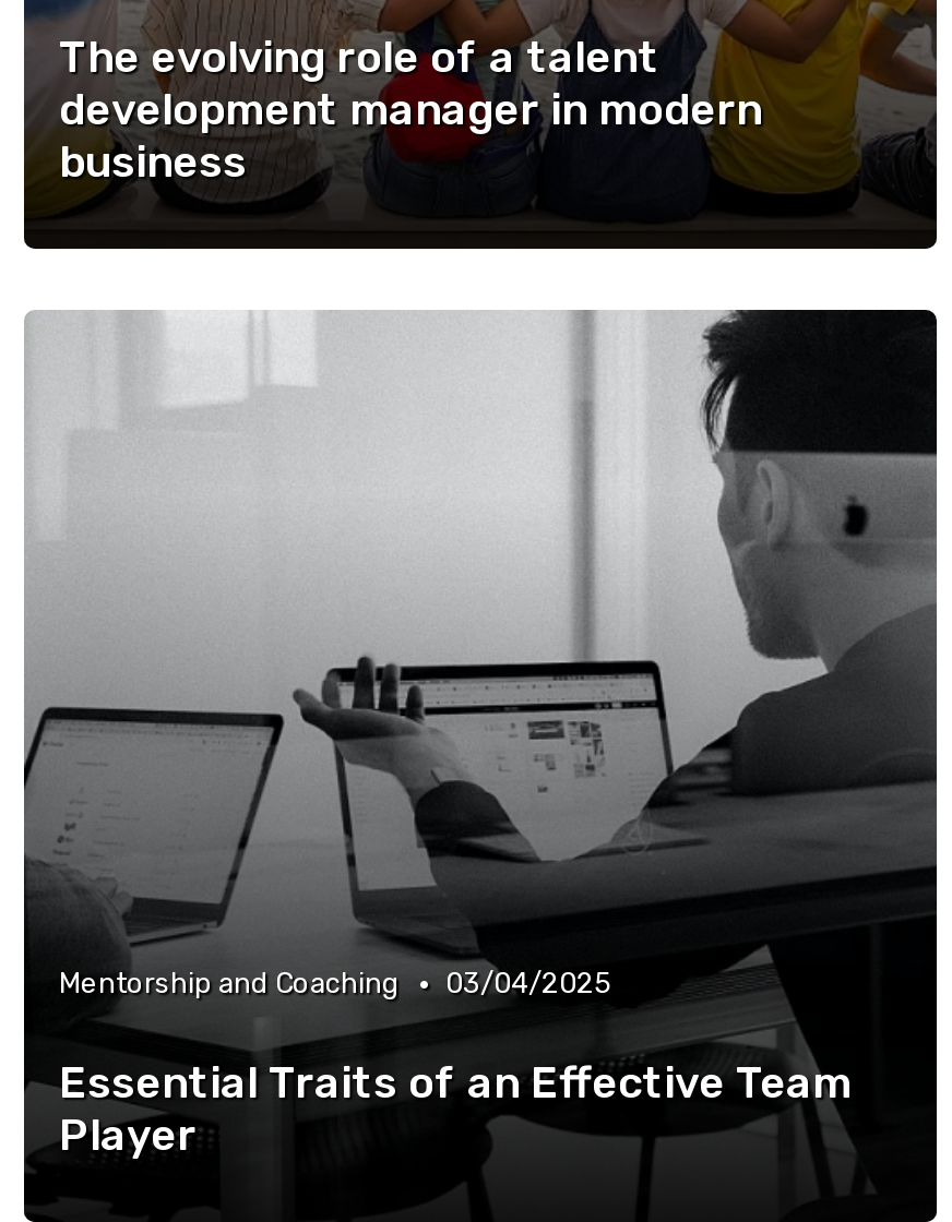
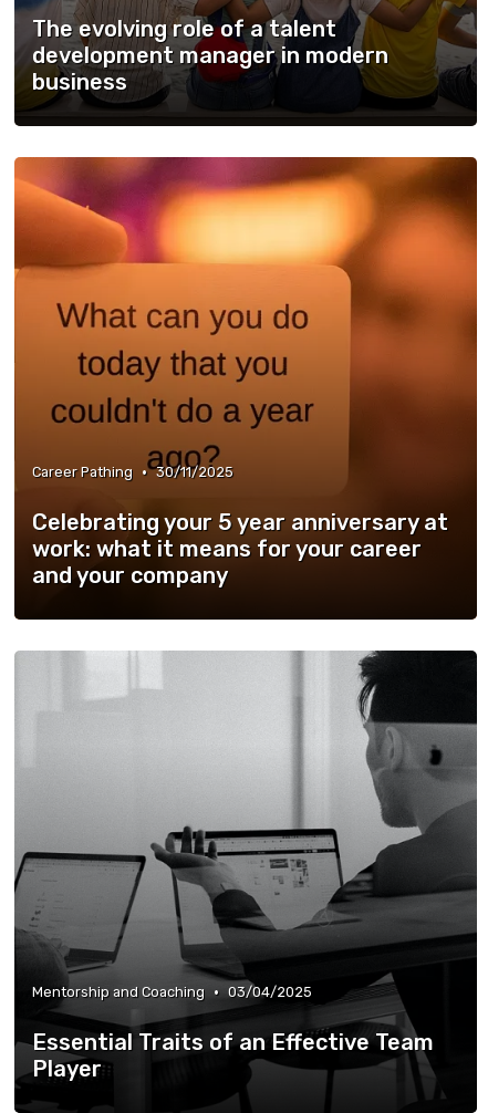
none -> [13,156,478,589] [image] | Career Pathing • 30/11/2025 | Celebrating your 5 year anniversary at | work: what it means for your career | and your company

